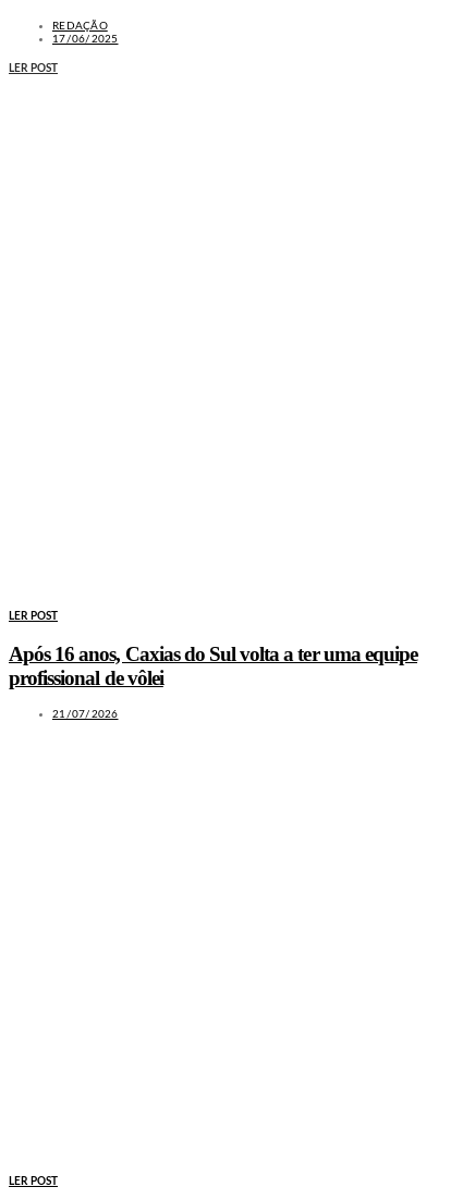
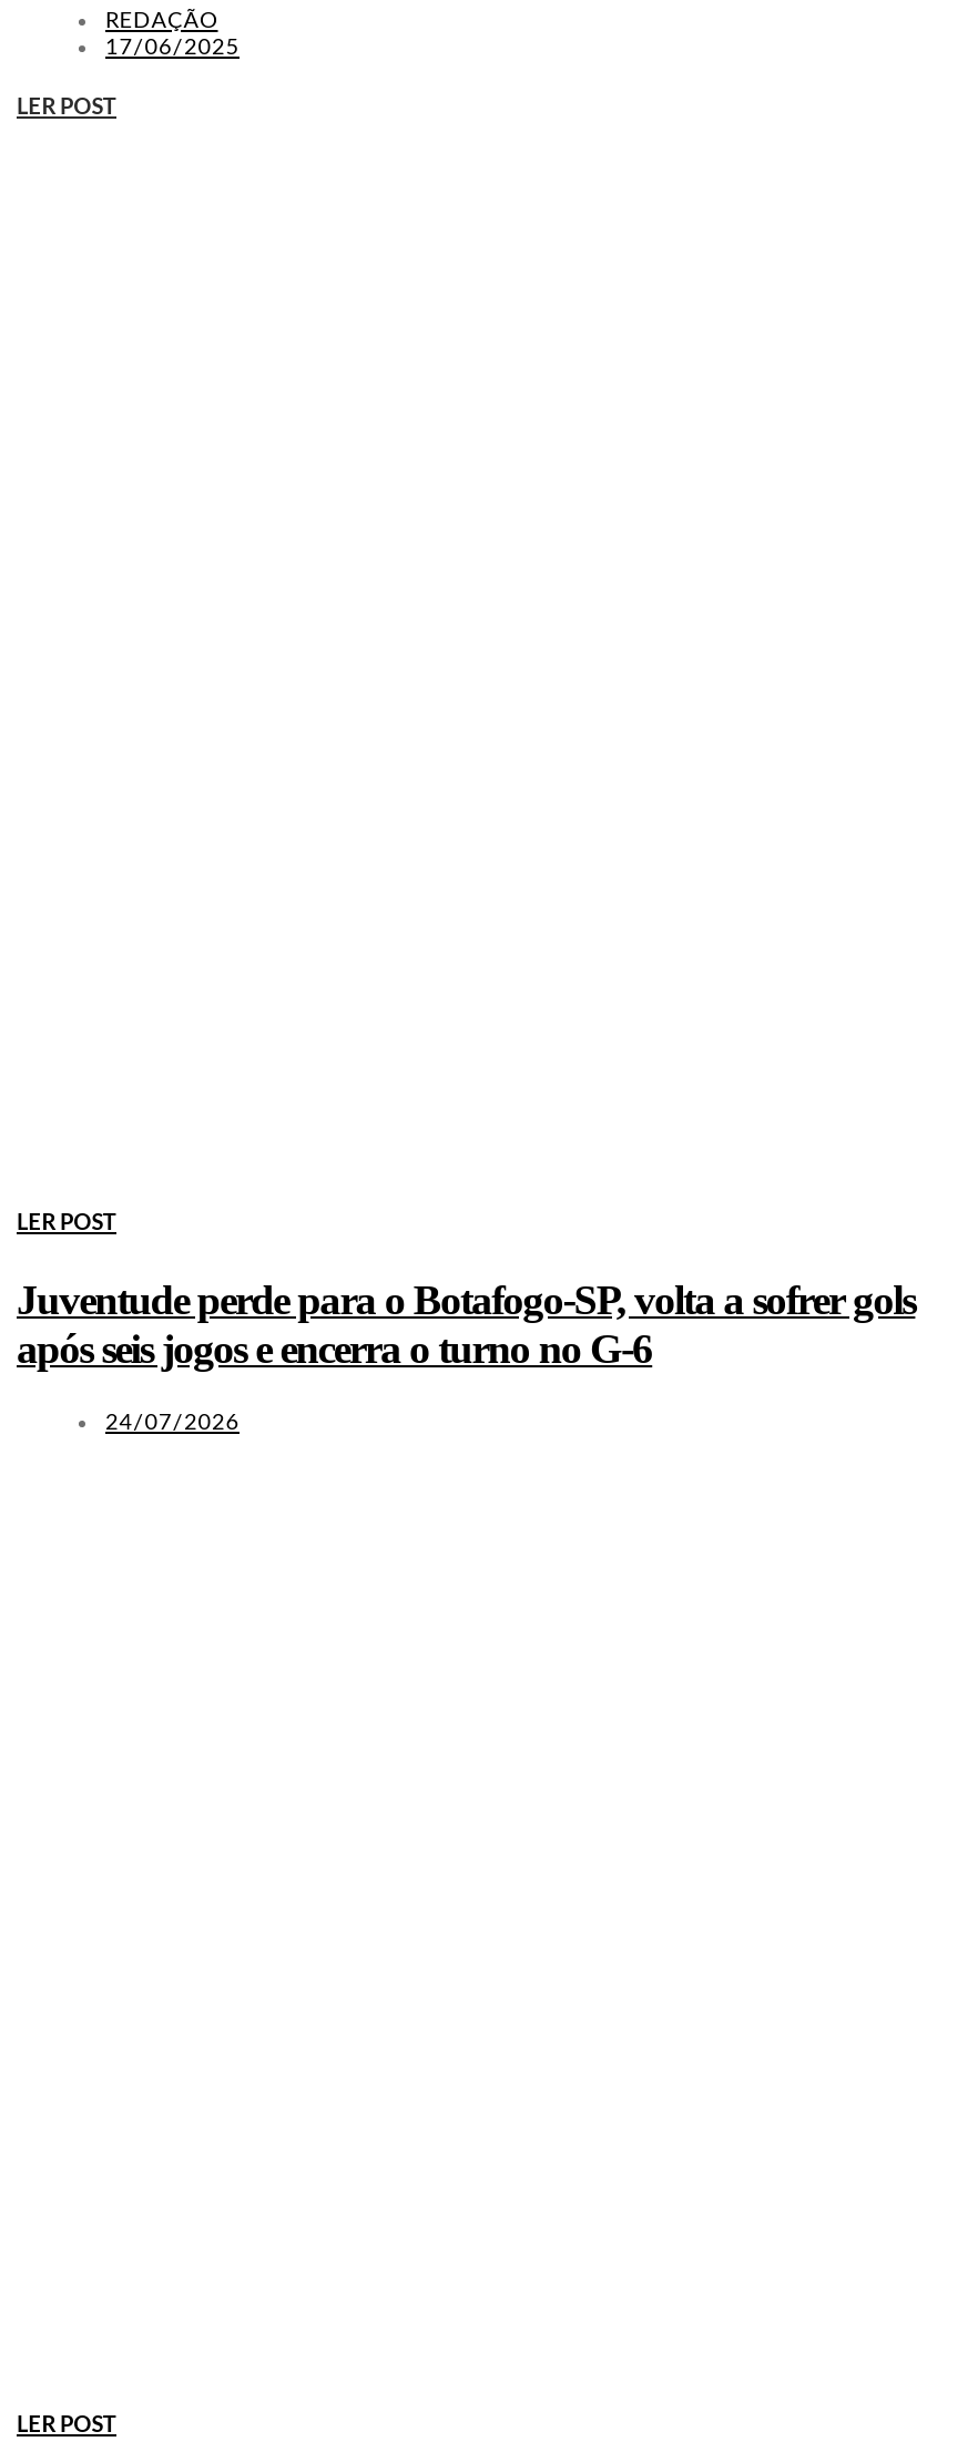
[9,643,417,690] Após 16 anos, Caxias do Sul volta a ter uma equipe | profissional de vôlei -> [17,1277,915,1372] Juventude perde para o Botafogo-SP, volta a sofrer gols | após seis jogos e encerra o turno no G-6
[52,709,118,720] 21/07/2026 -> [105,1412,240,1434] 24/07/2026

